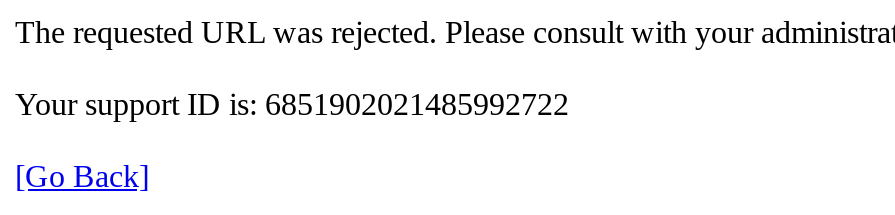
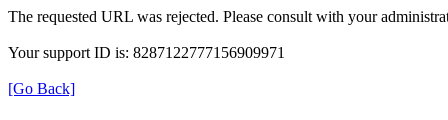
[15,87,569,121] Your support ID is: 6851902021485992722 -> [8,44,285,61] Your support ID is: 8287122777156909971

